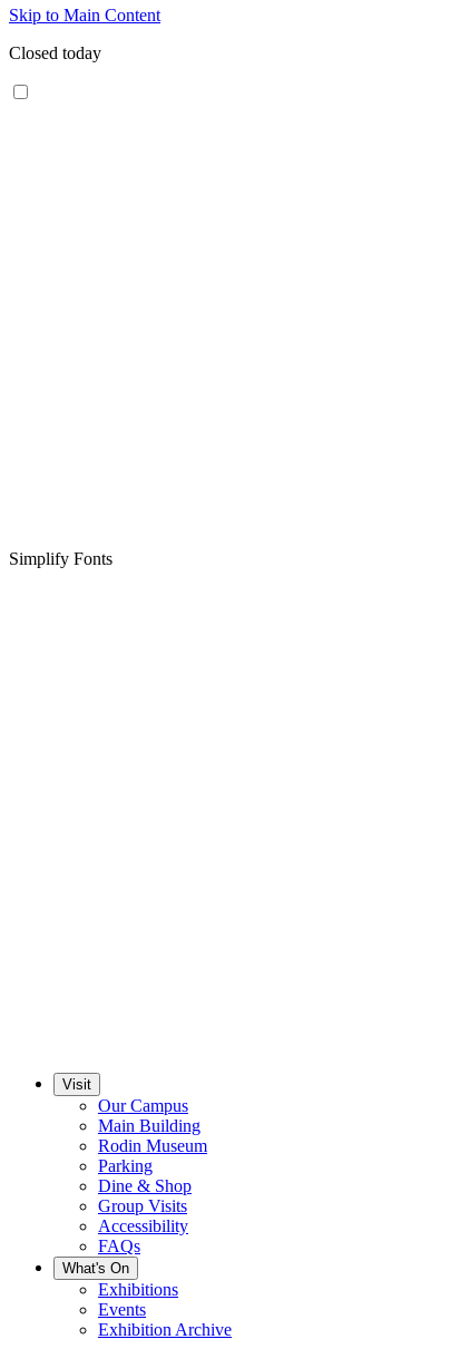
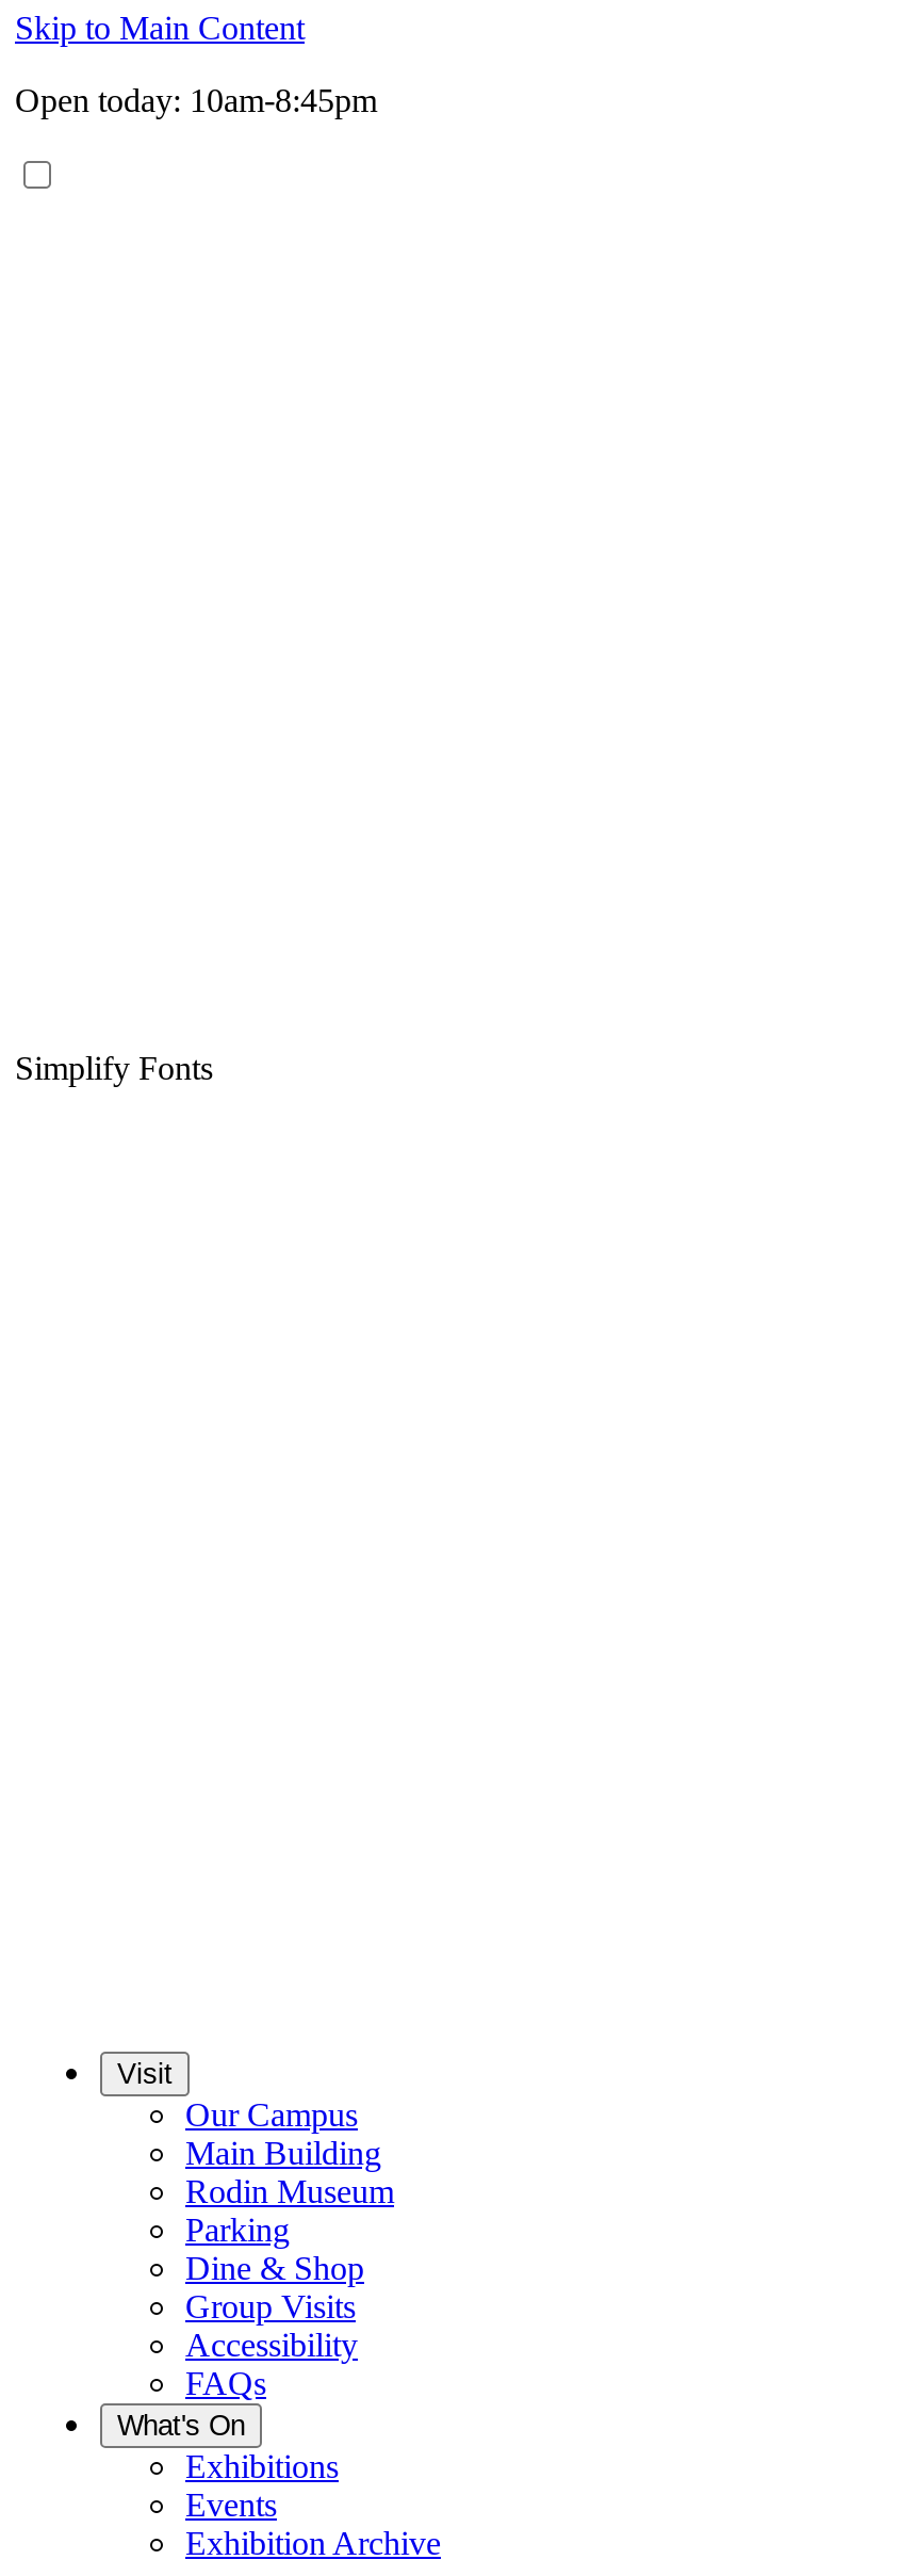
[9,43,101,62] Closed today -> [15,82,377,118] Open today: 10am-8:45pm

